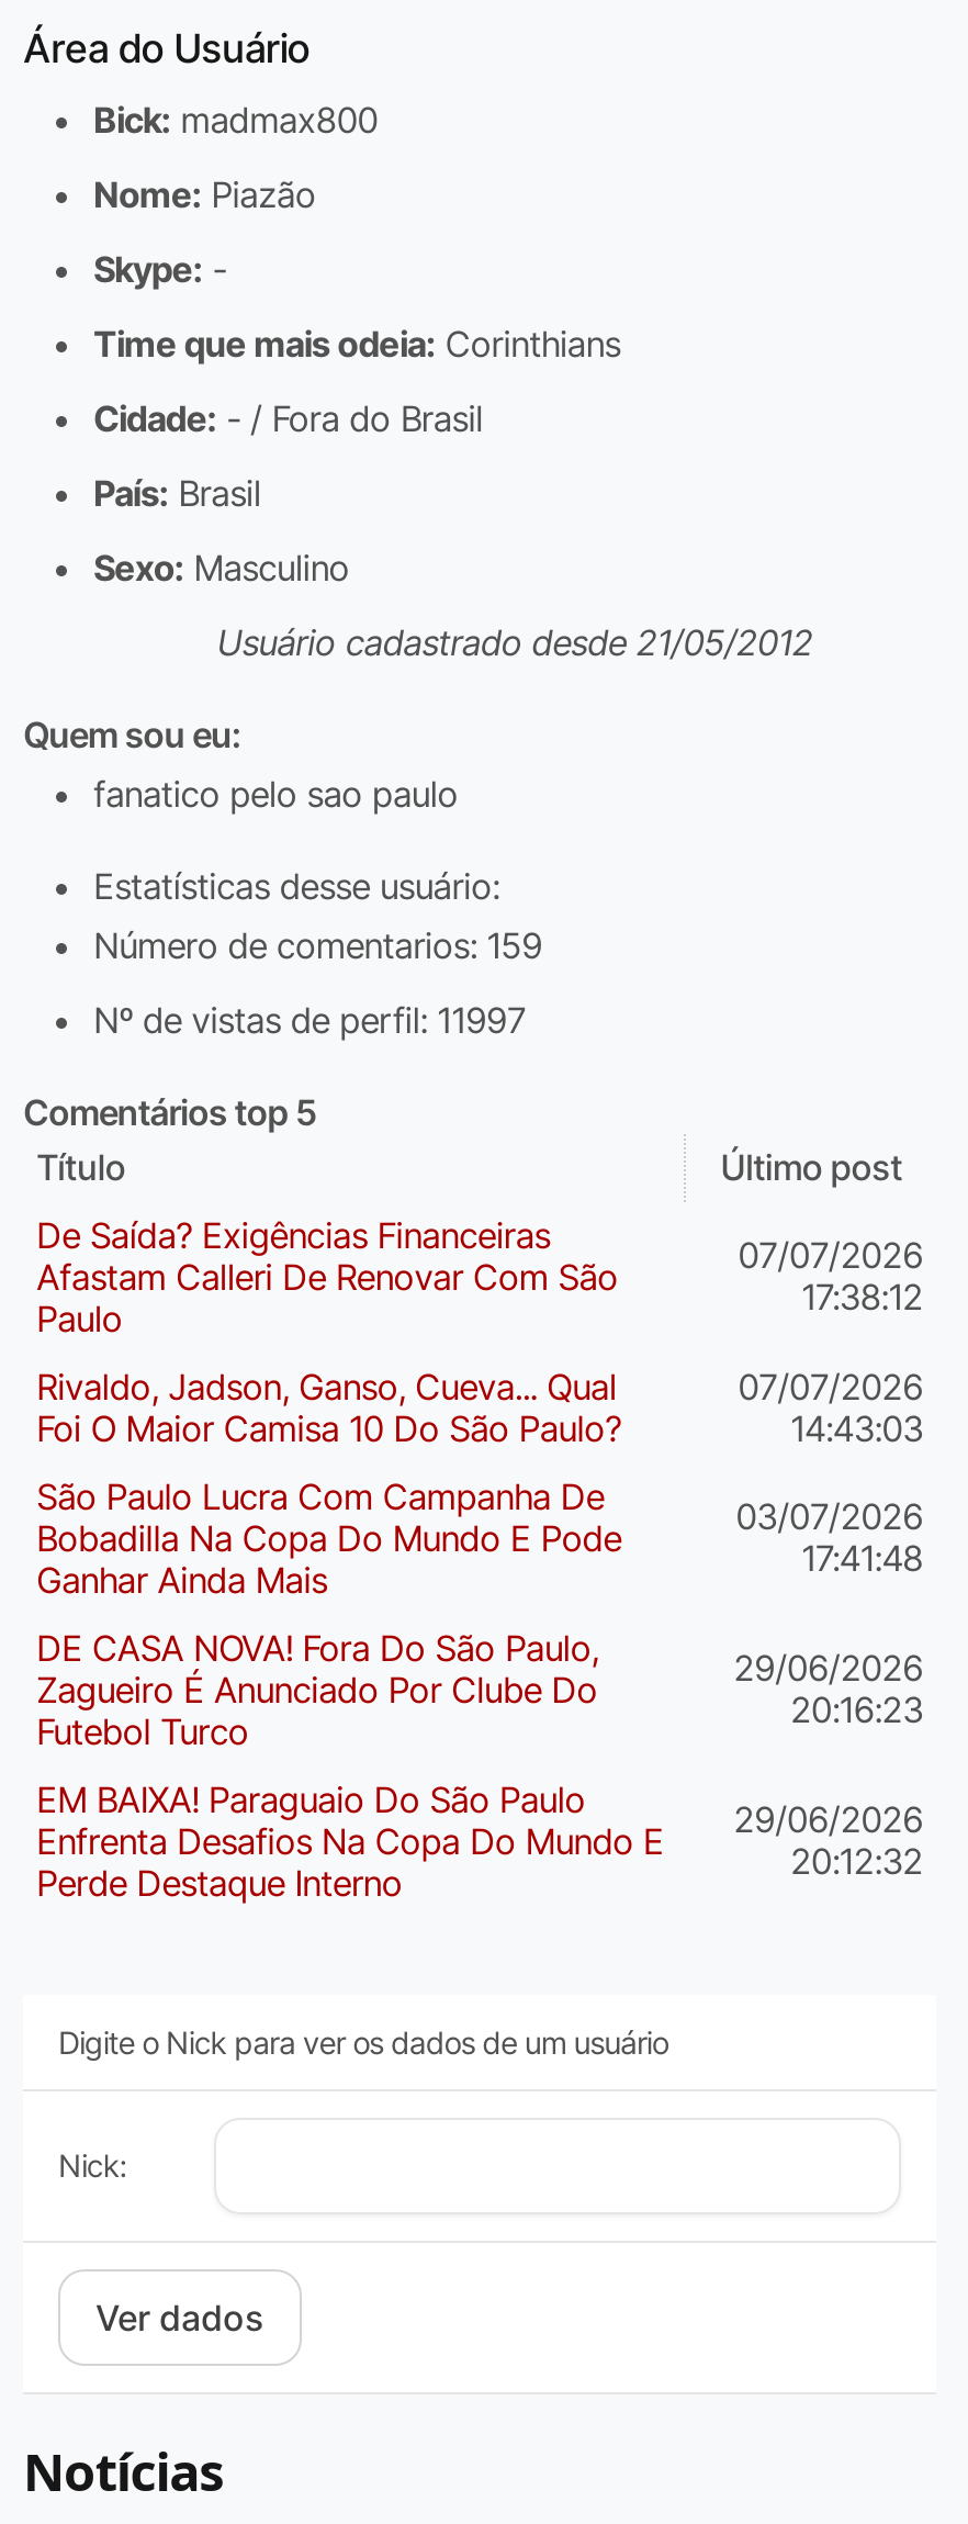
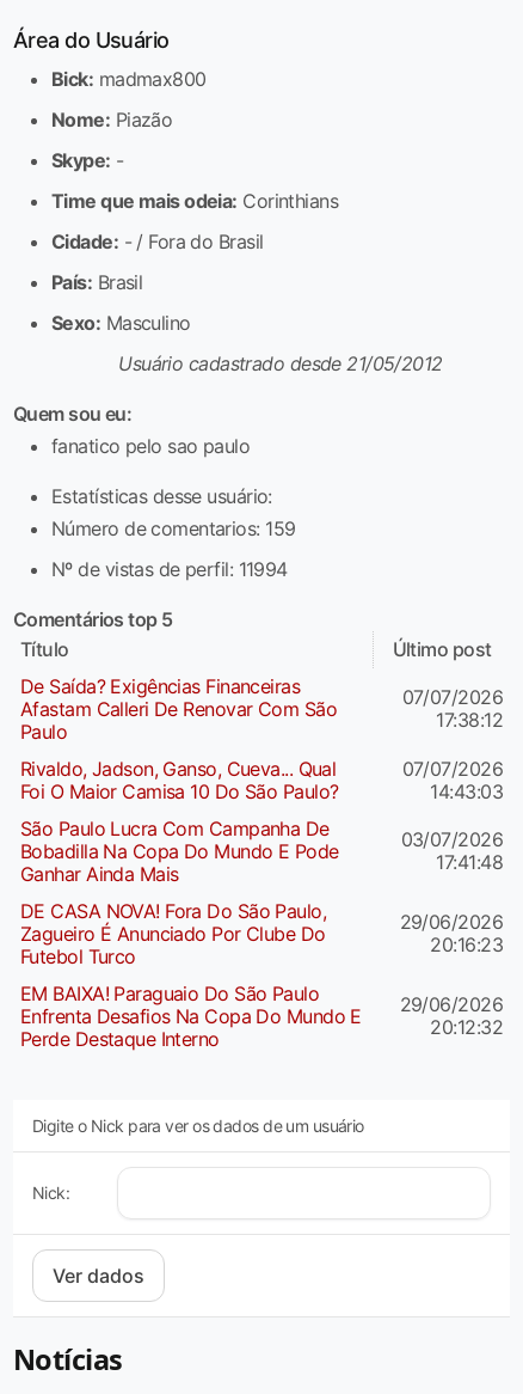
[93,997,525,1041] Nº de vistas de perfil: 11997 -> [51,557,288,581] Nº de vistas de perfil: 11994

